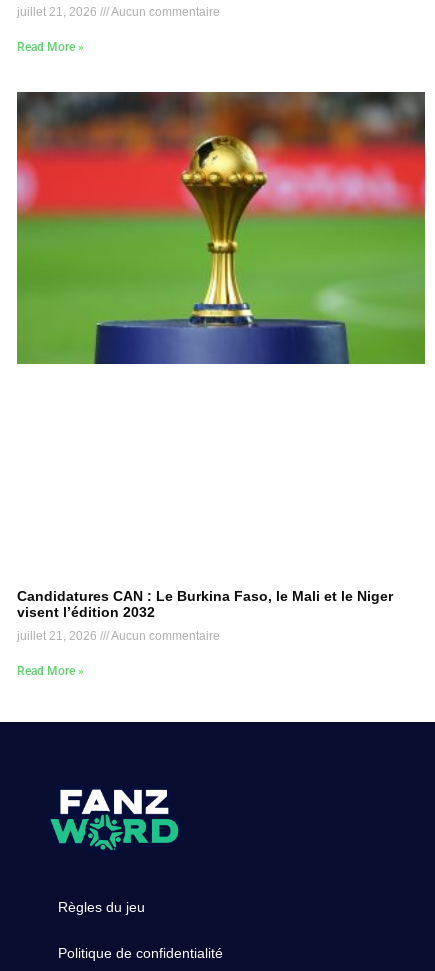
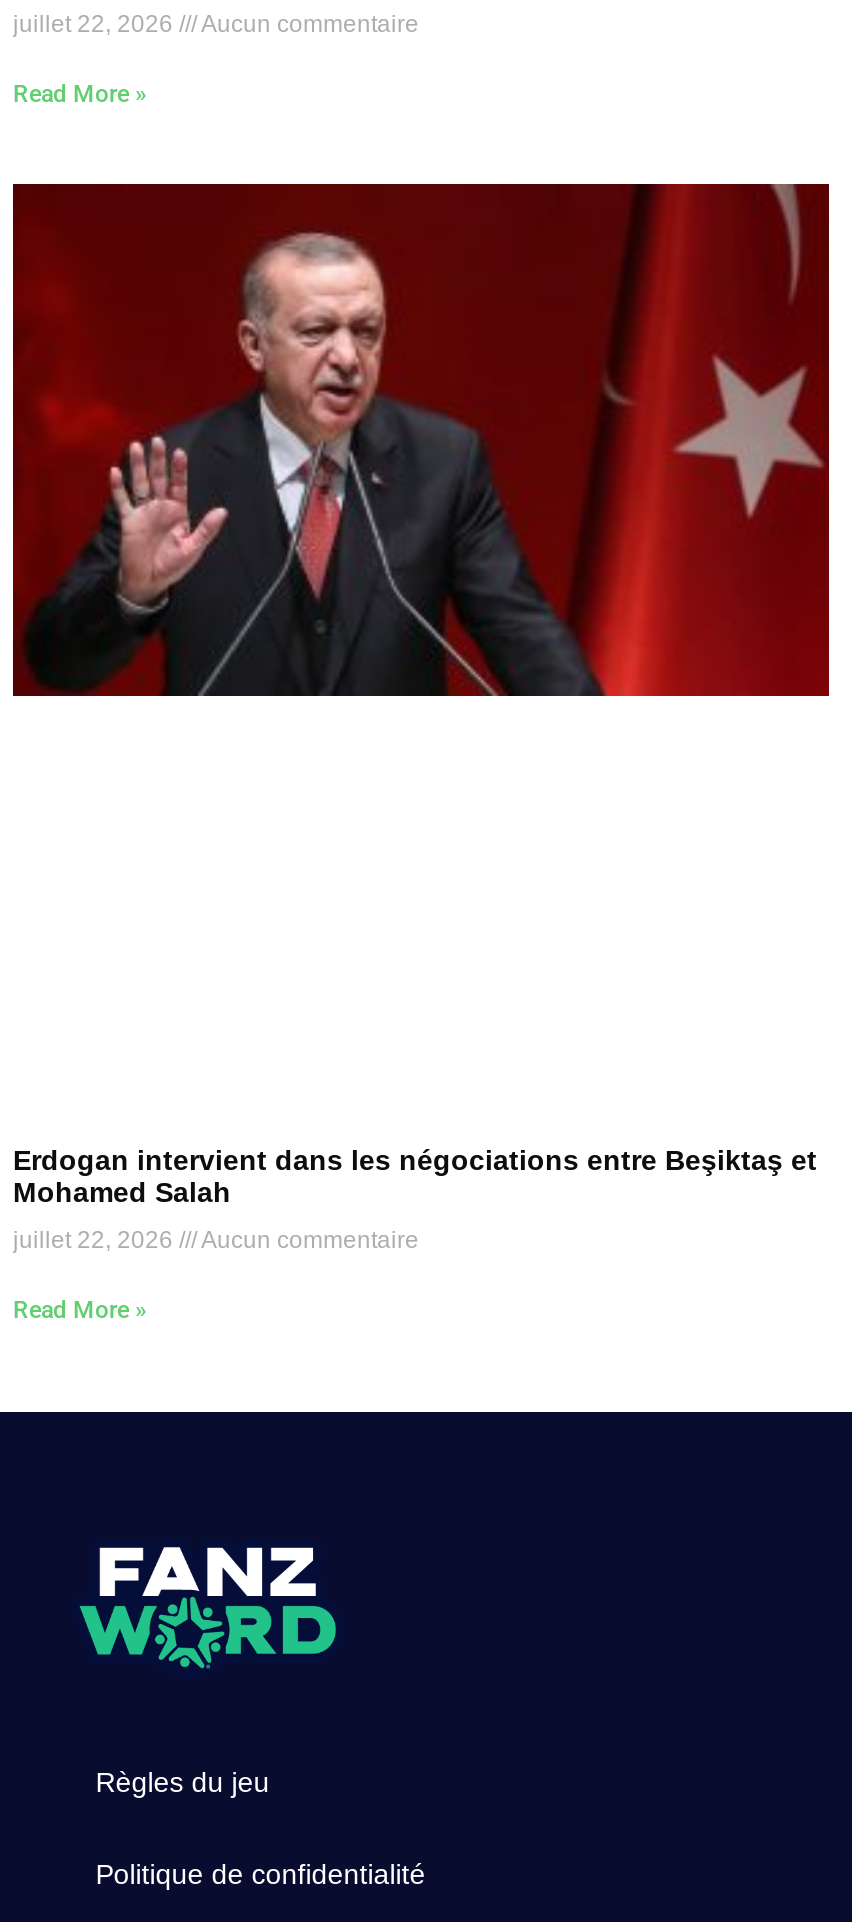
[17,5,220,19] juillet 21, 2026 Aucun commentaire -> [13,10,419,38] juillet 22, 2026 Aucun commentaire
[16,91,426,365] [image] -> [11,182,831,698] [image]
[17,588,393,620] Candidatures CAN : Le Burkina Faso, le Mali et le Niger | visent l’édition 2032 -> [13,1144,817,1208] Erdogan intervient dans les négociations entre Beşiktaş et | Mohamed Salah
[17,629,220,643] juillet 21, 2026 Aucun commentaire -> [13,1226,419,1254] juillet 22, 2026 Aucun commentaire

